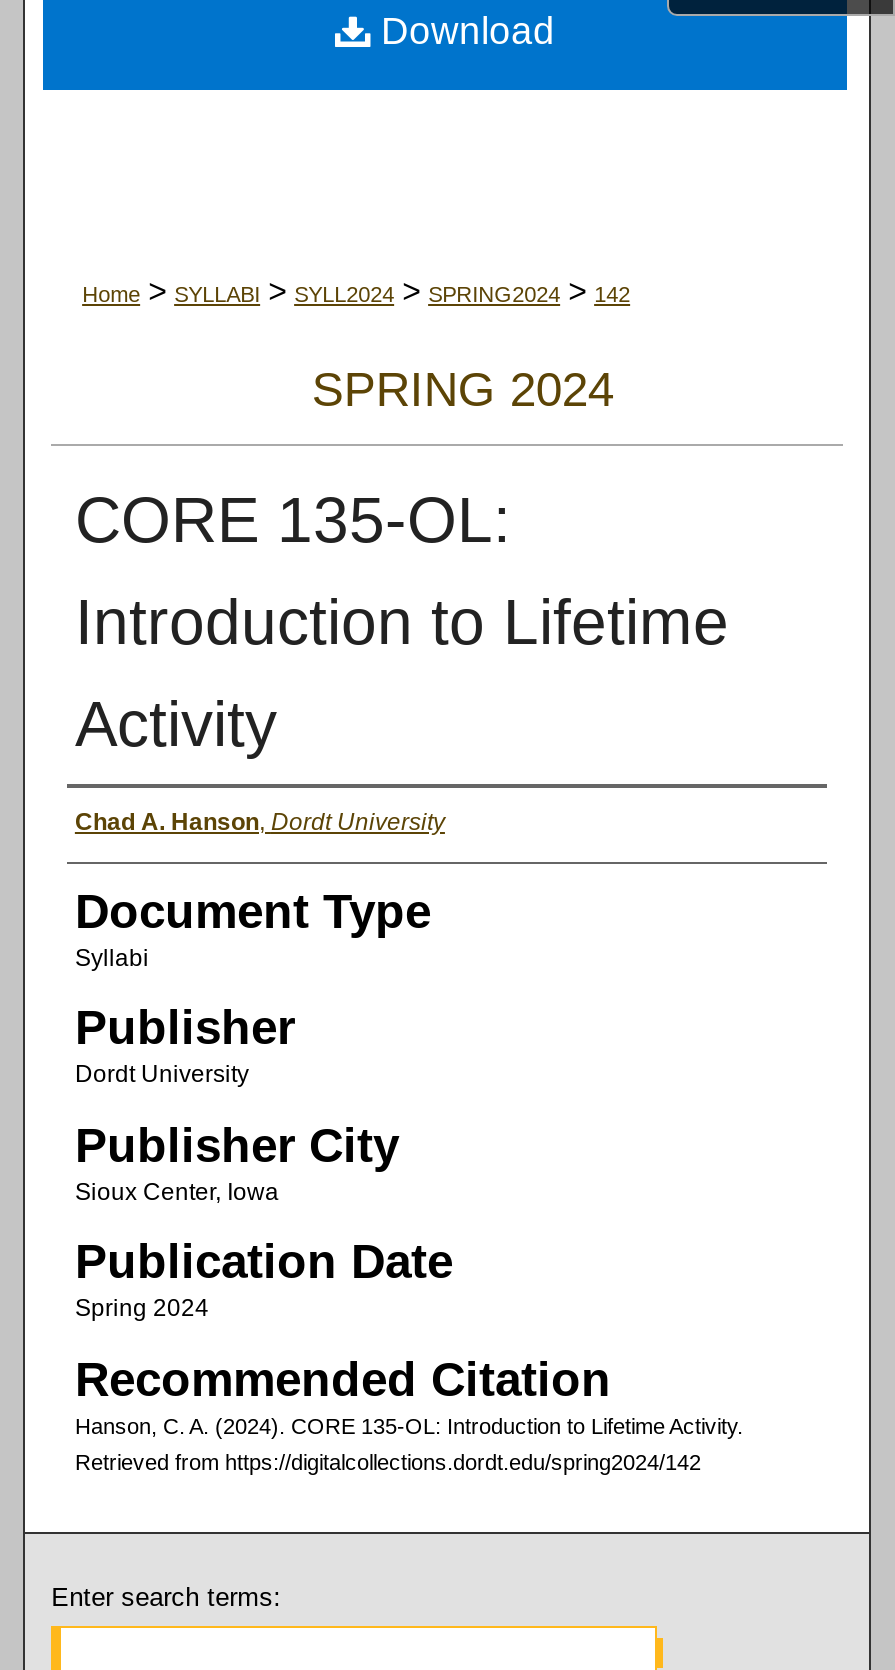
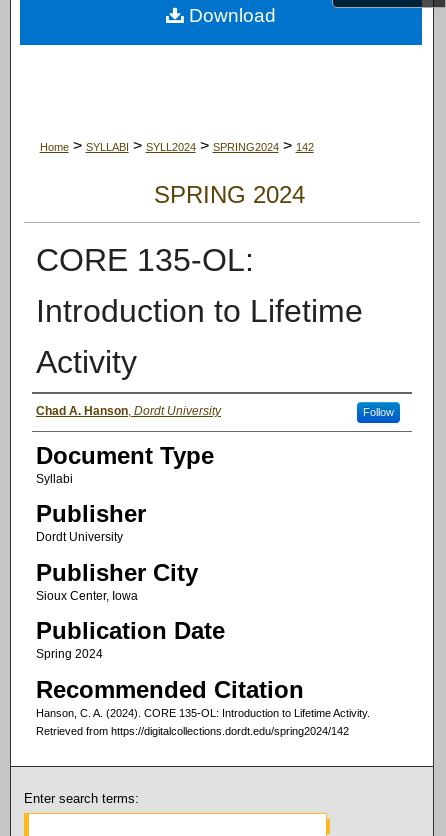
none -> [363,406,394,418] Follow

